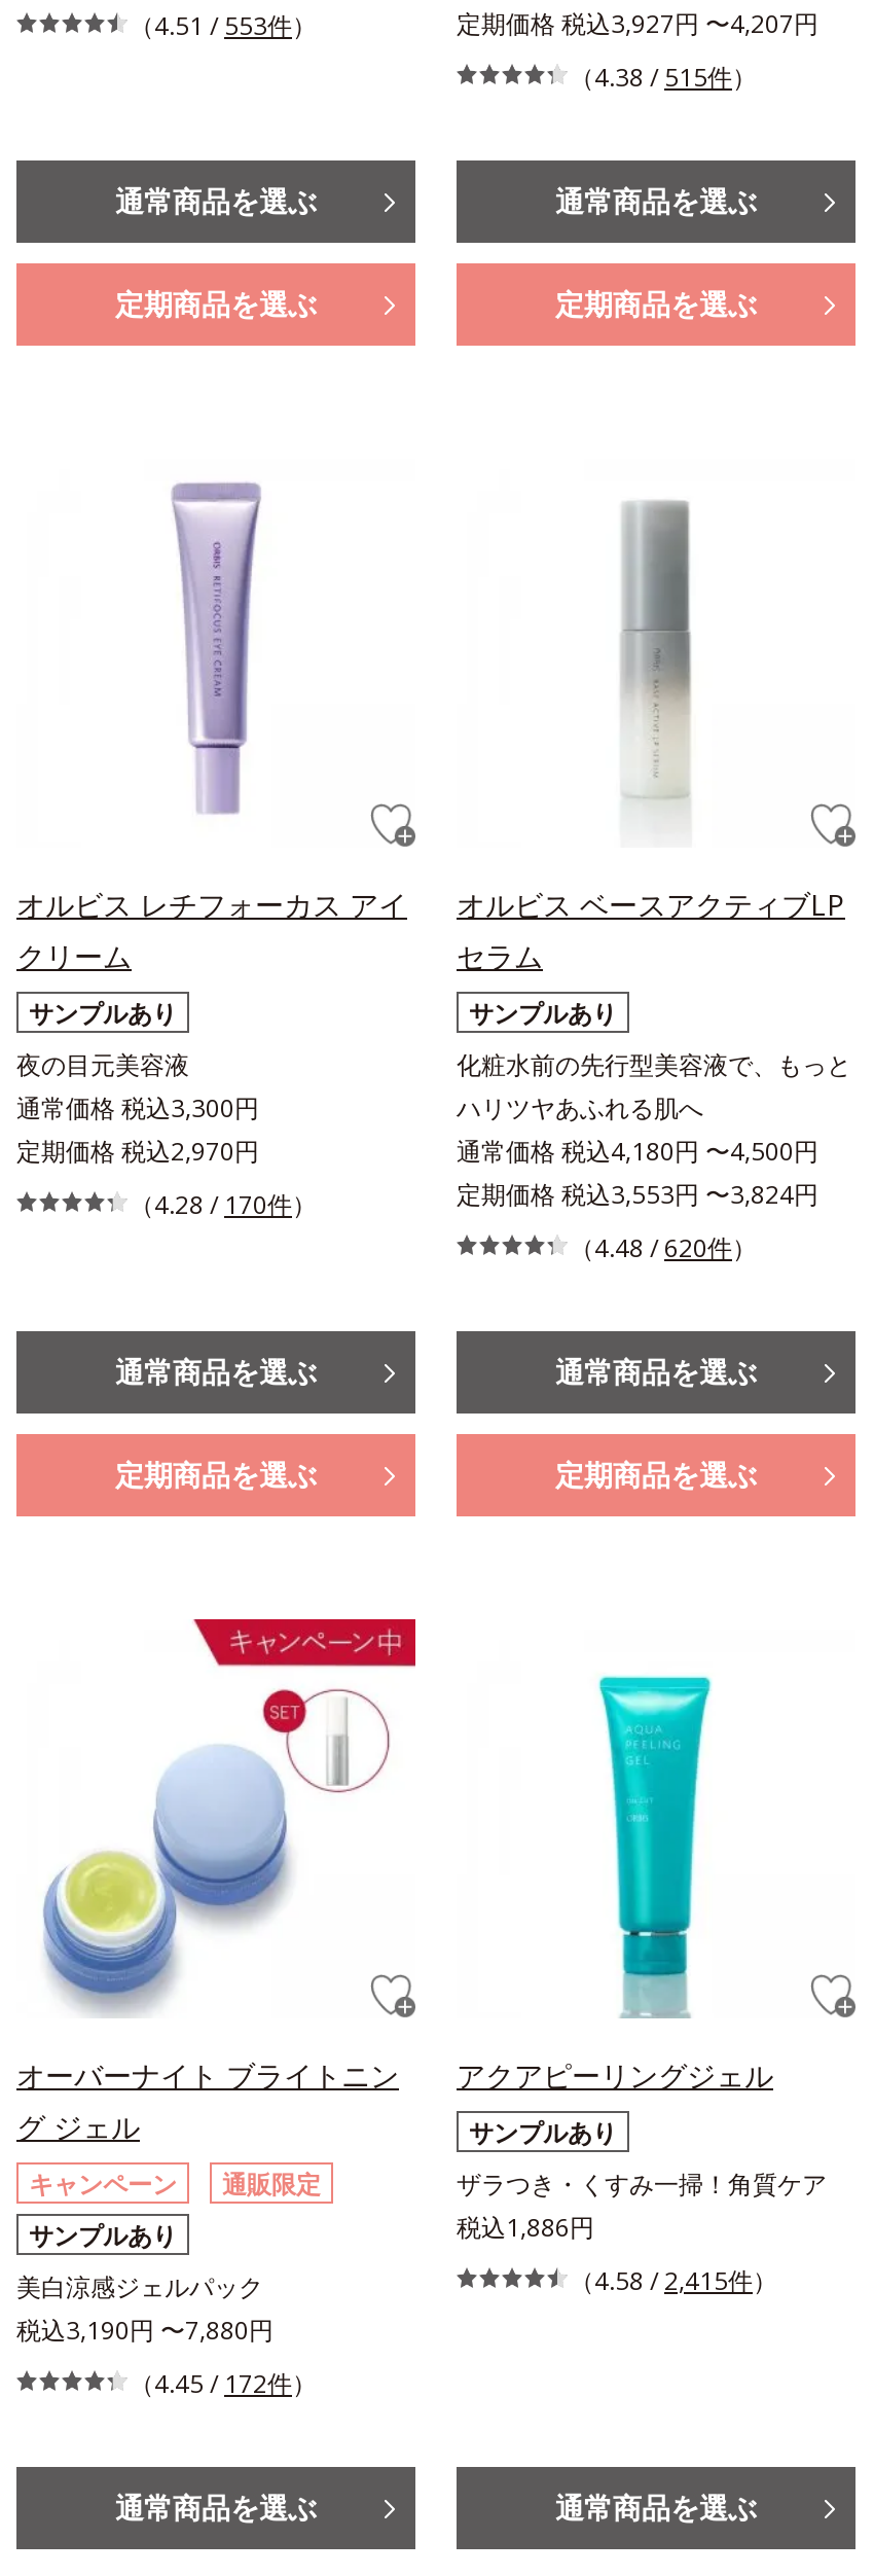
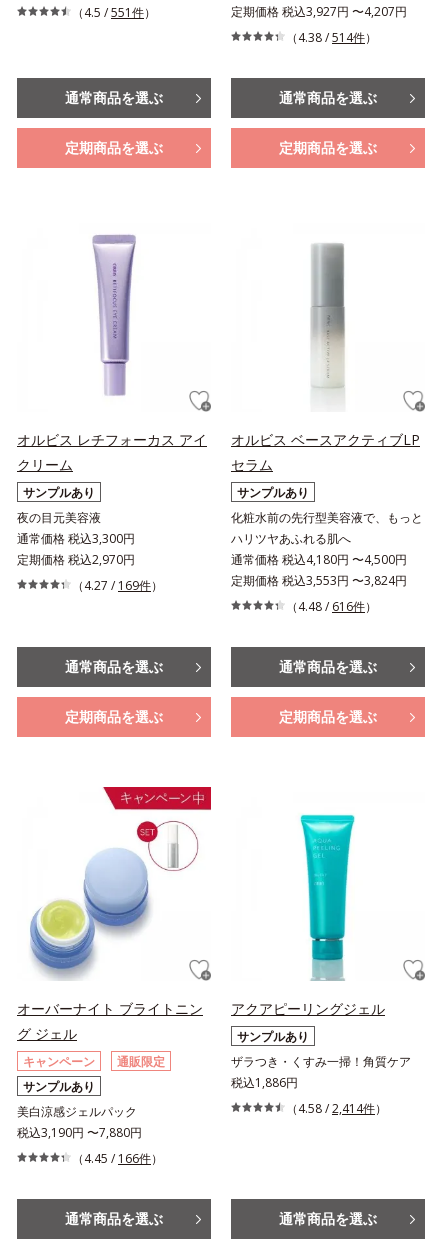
[130,8,317,43] （4.51 / 553件） -> [72,4,156,21] （4.5 / 551件）
[570,60,757,95] （4.38 / 515件） -> [286,29,377,46] （4.38 / 514件）
[130,1187,317,1222] （4.28 / 170件） -> [72,577,163,594] （4.27 / 169件）
[570,1230,757,1265] （4.48 / 620件） -> [286,598,377,615] （4.48 / 616件）
[570,2263,777,2298] （4.58 / 2,415件） -> [286,1100,387,1117] （4.58 / 2,414件）
[130,2366,317,2401] （4.45 / 172件） -> [72,1150,163,1167] （4.45 / 166件）

